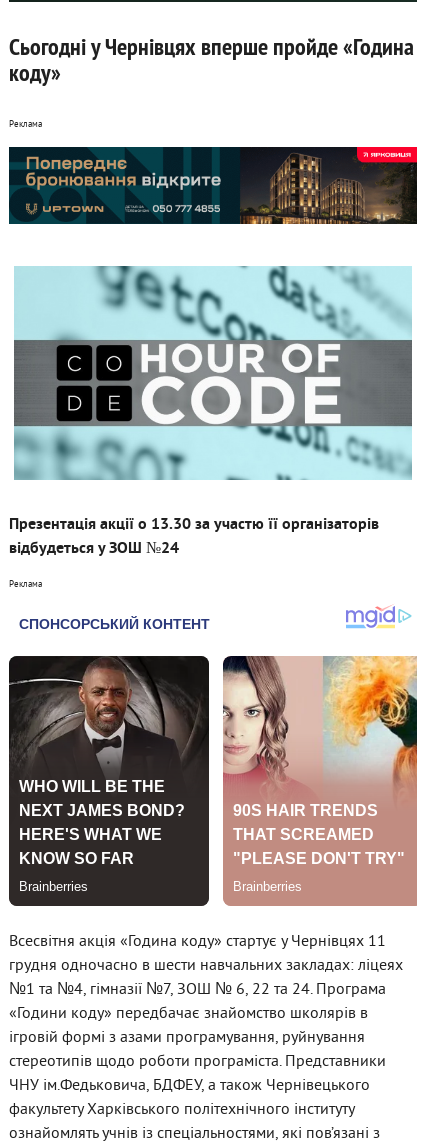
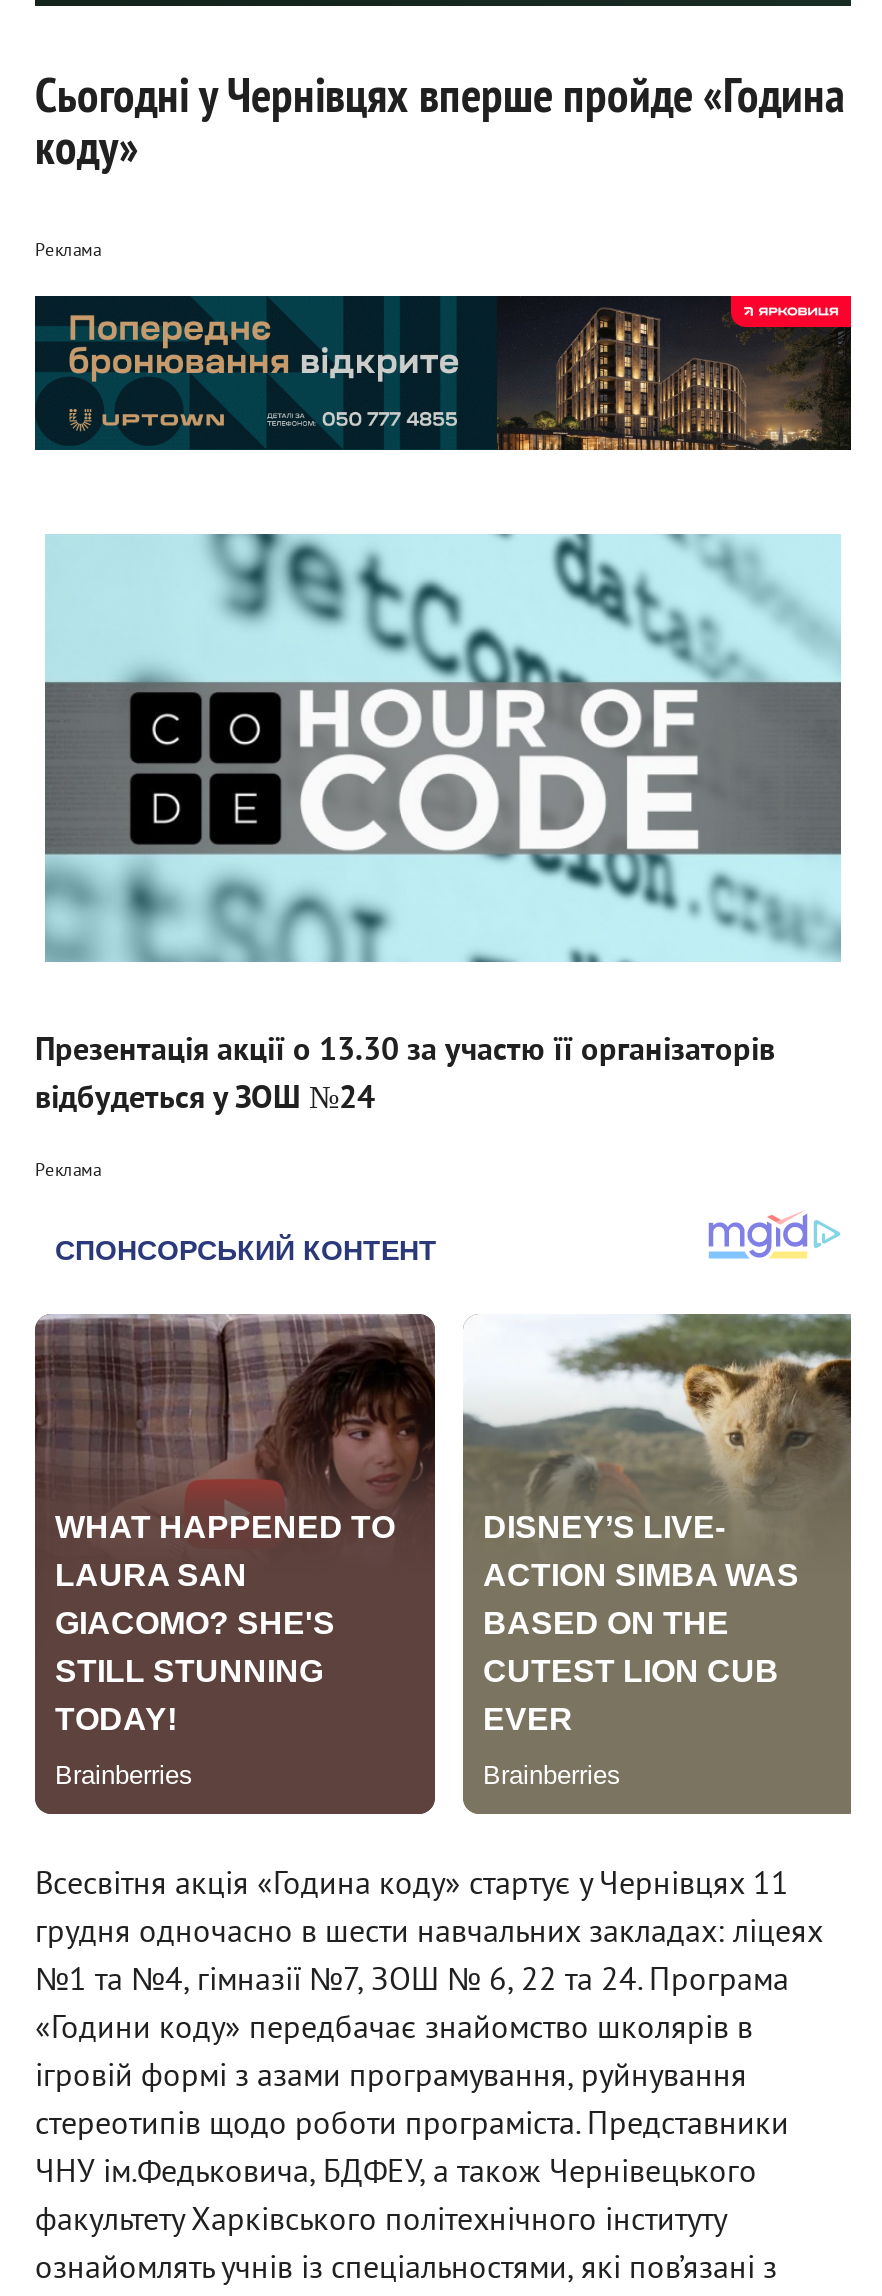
[9,655,209,906] [image] -> [35,1314,435,1814] [image]
[222,655,418,906] [image] -> [463,1312,853,1814] [image]

